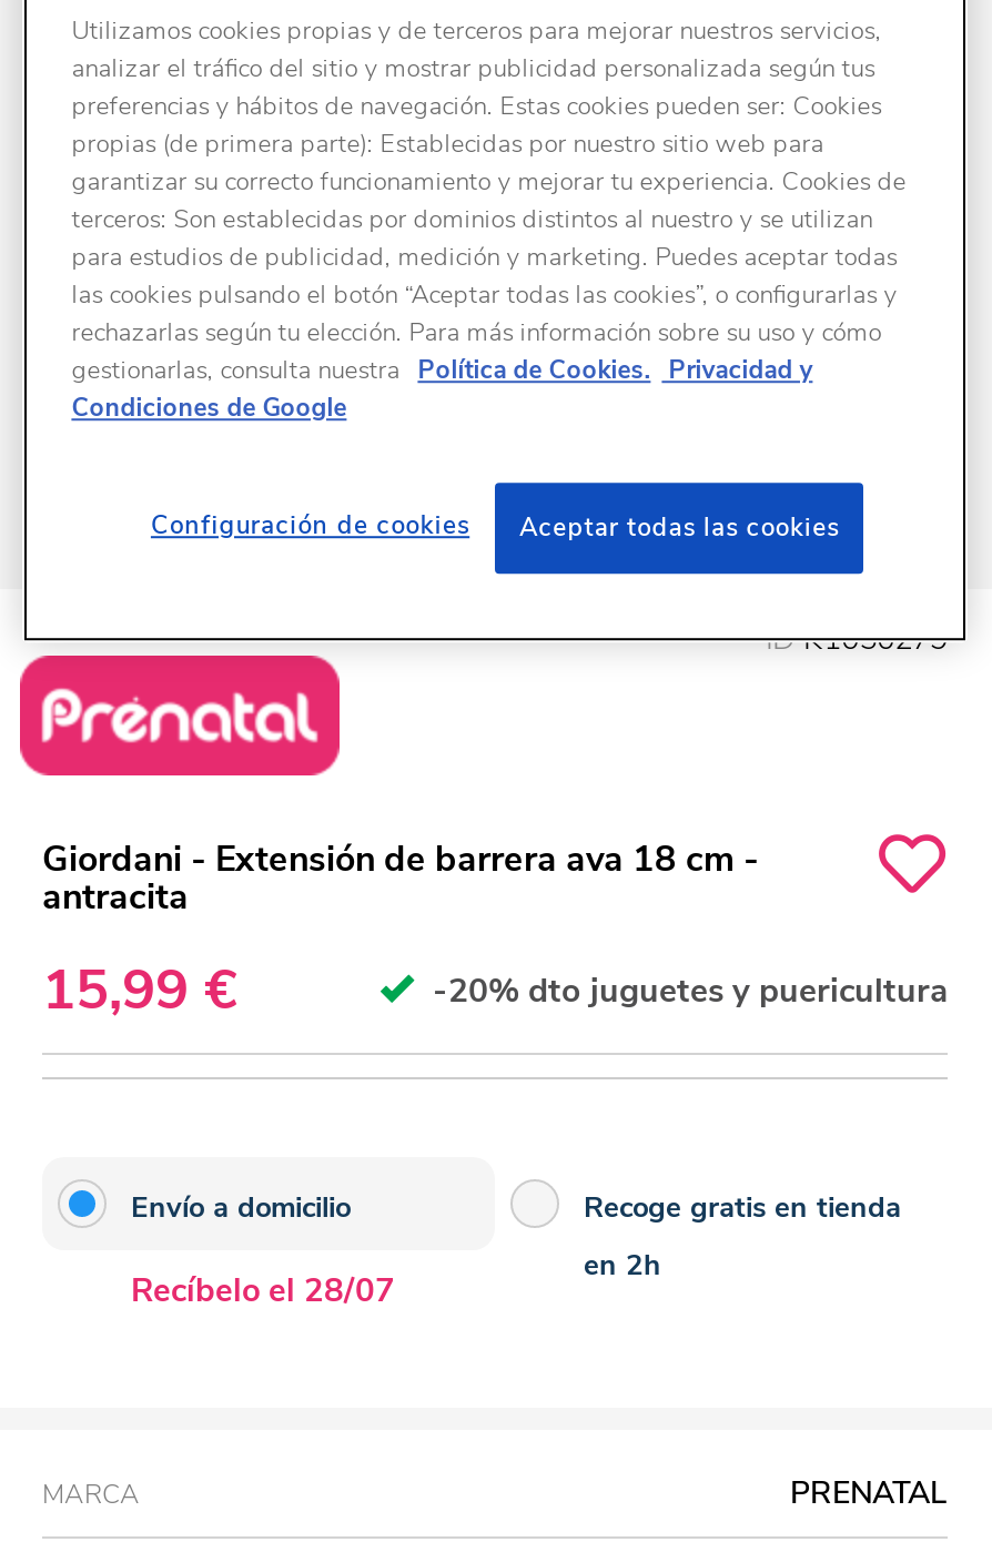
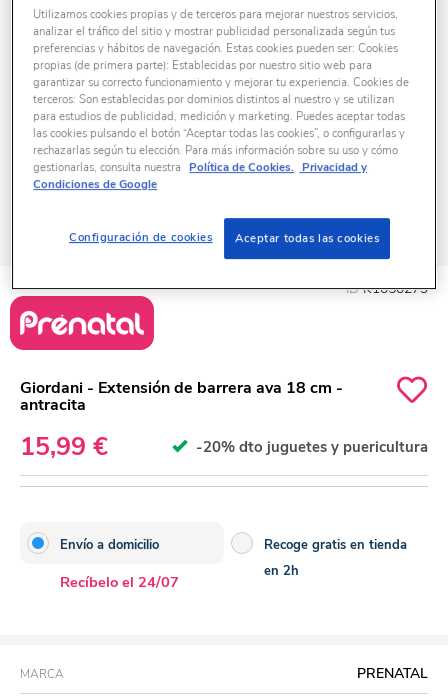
[131,1268,395,1312] Recíbelo el 28/07 -> [60,572,179,592] Recíbelo el 24/07

